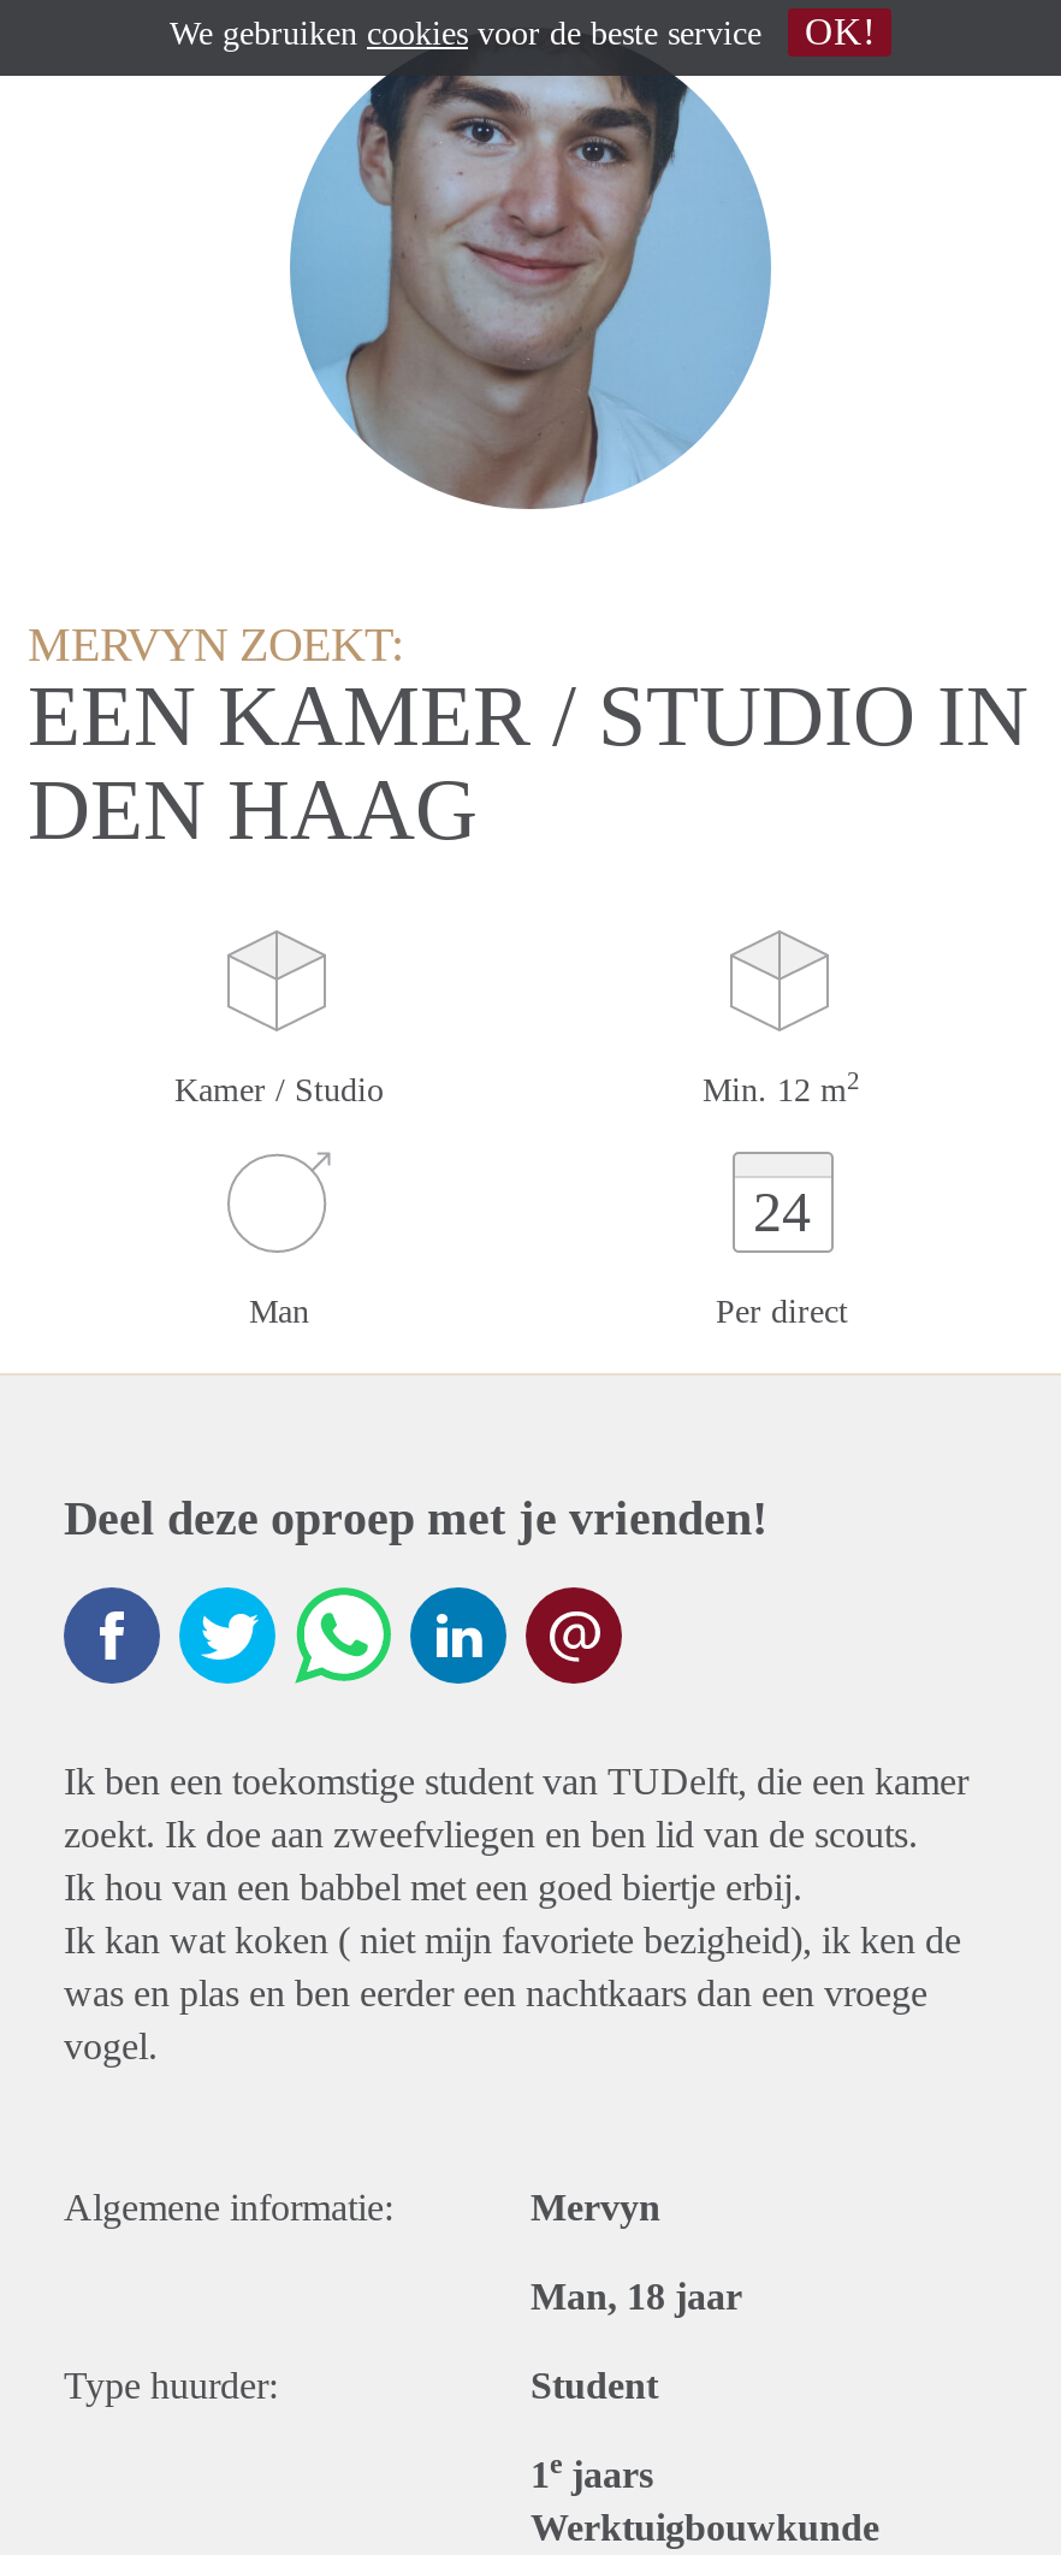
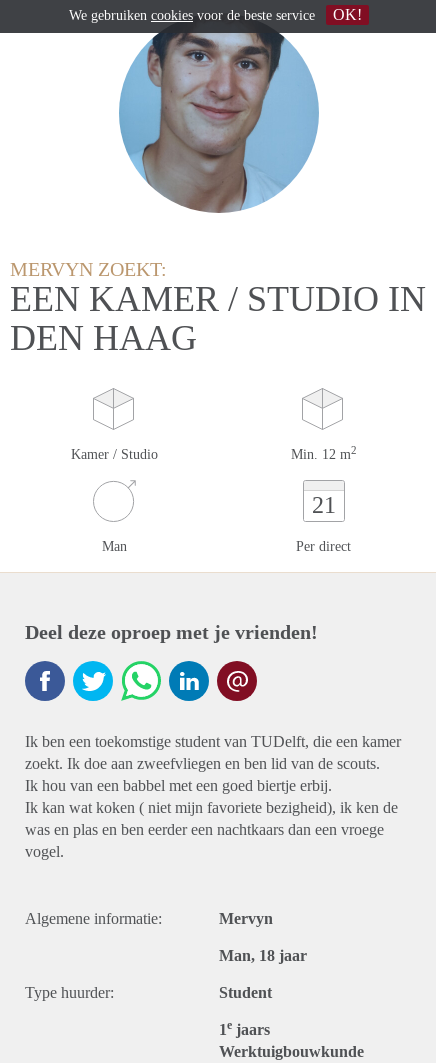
[753,1181,811,1243] 24 -> [311,492,335,518] 21

